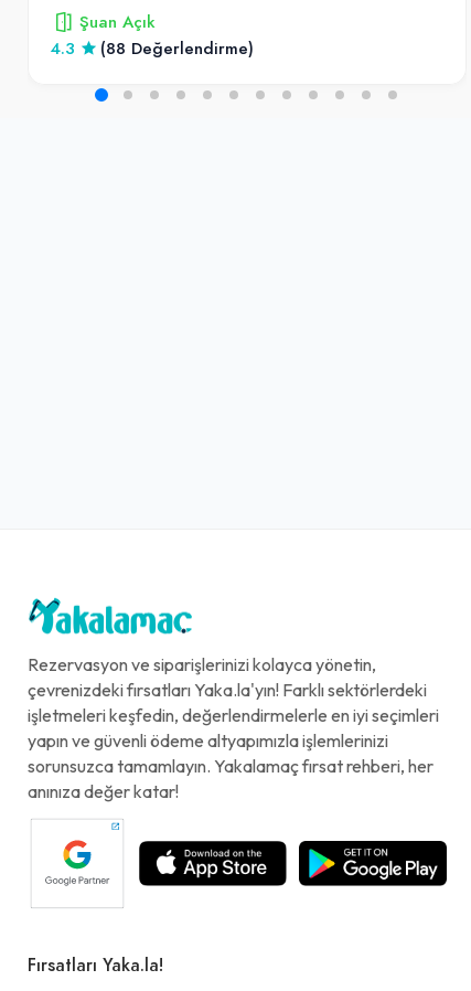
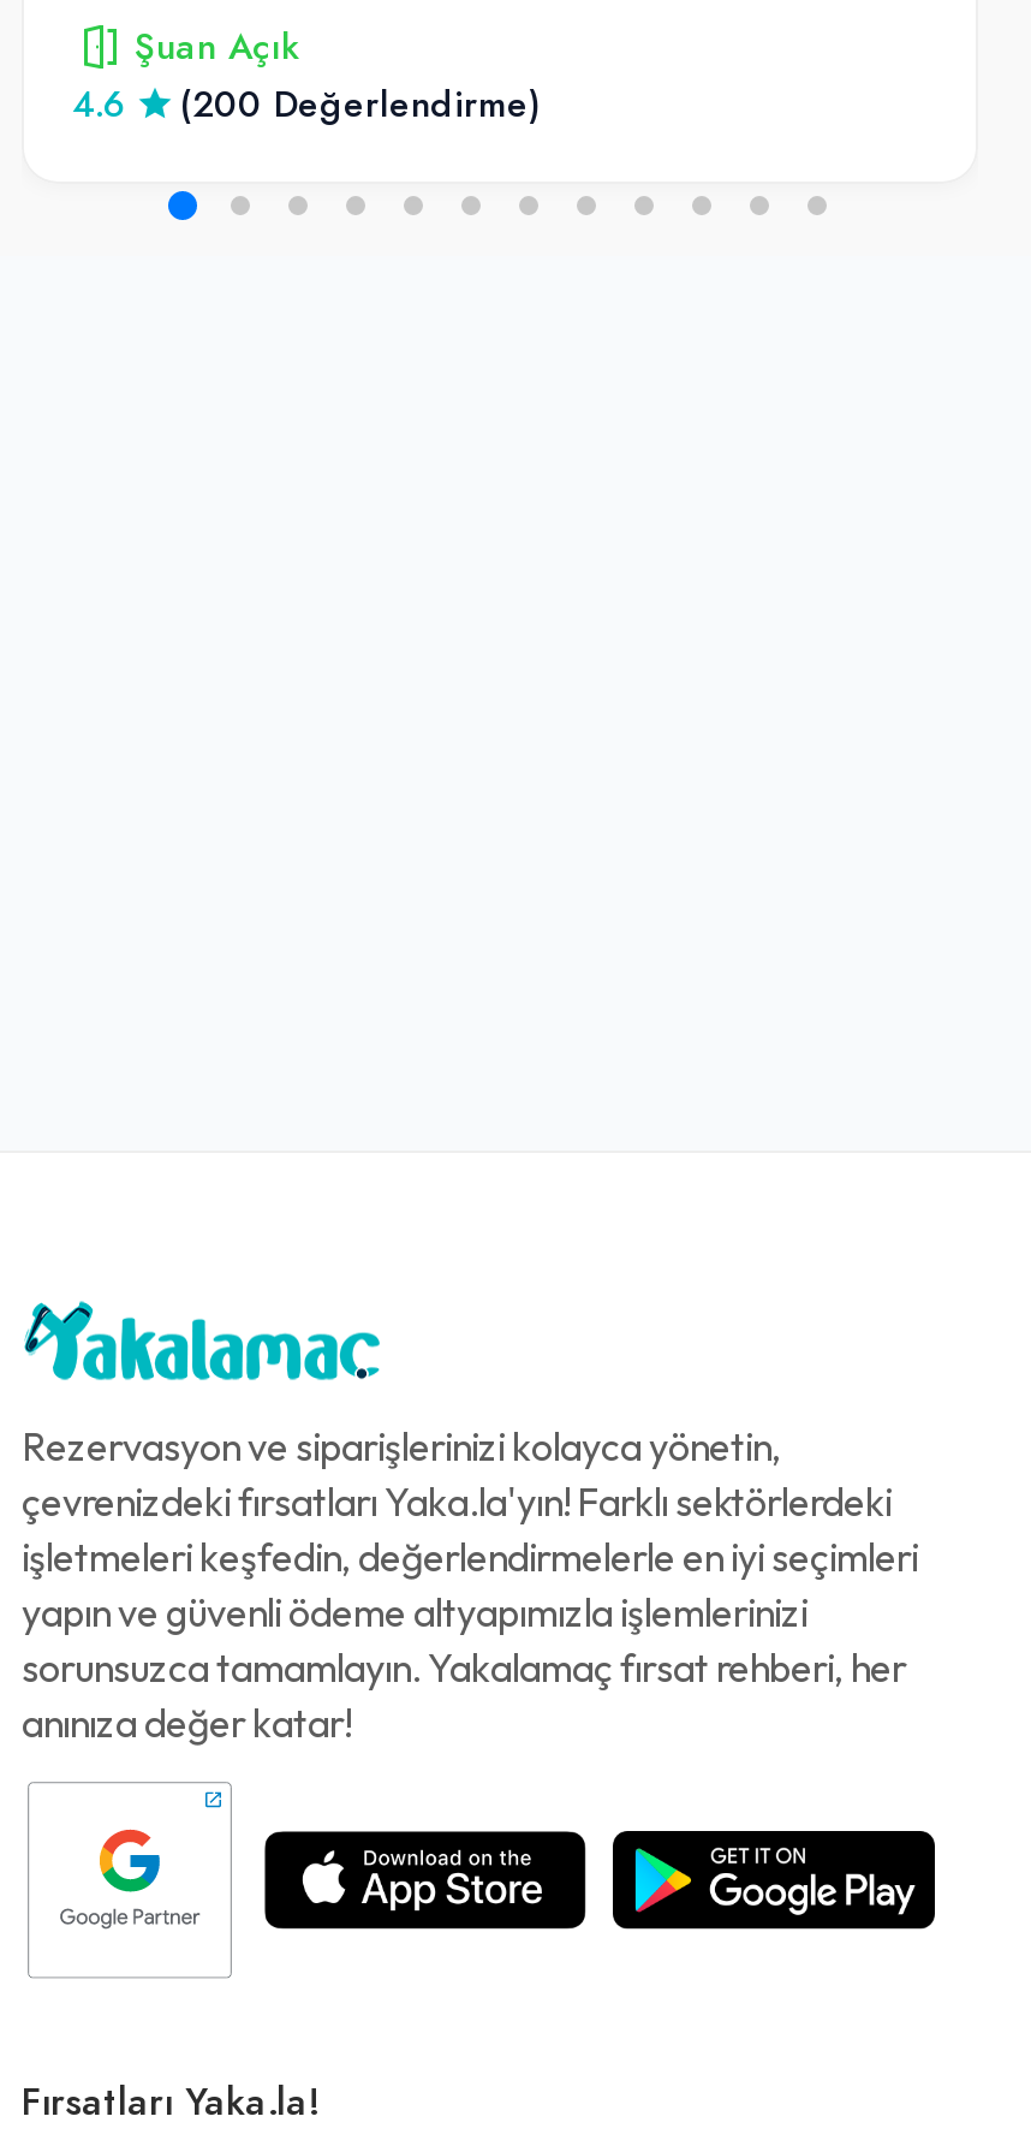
[51,37,75,59] 4.3 -> [72,80,125,128] 4.6
[100,37,254,59] (88 Değerlendirme) -> [180,80,541,128] (200 Değerlendirme)

